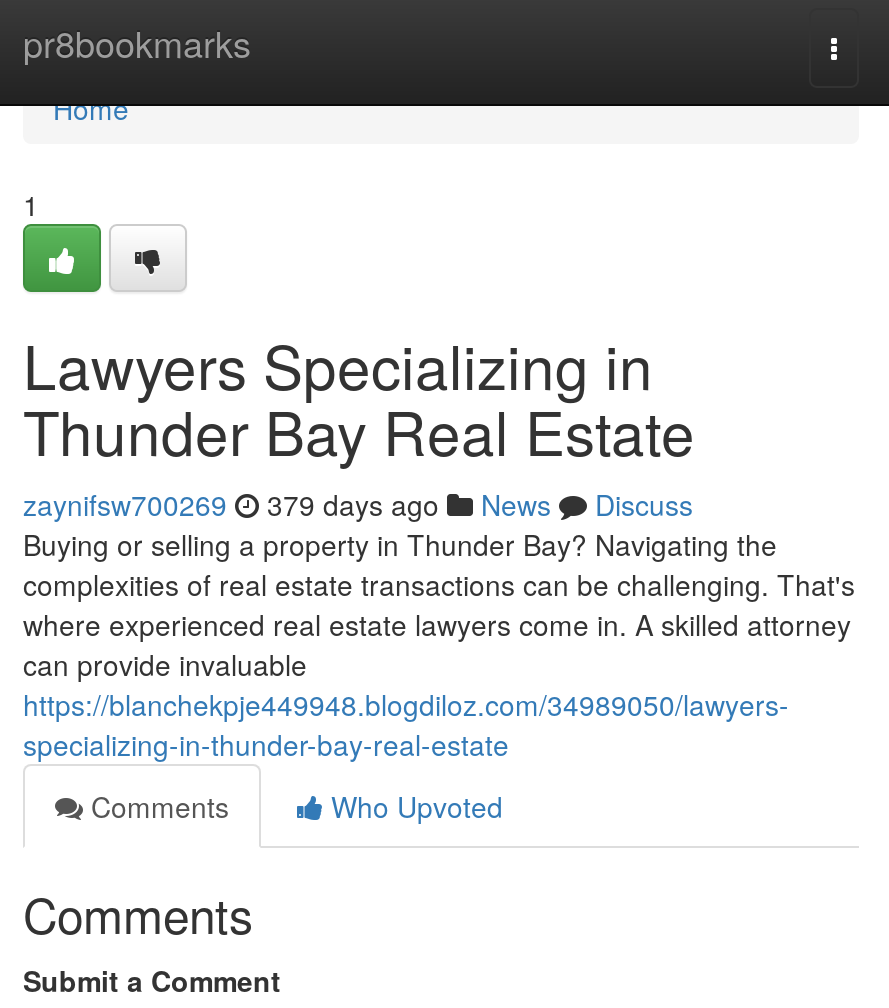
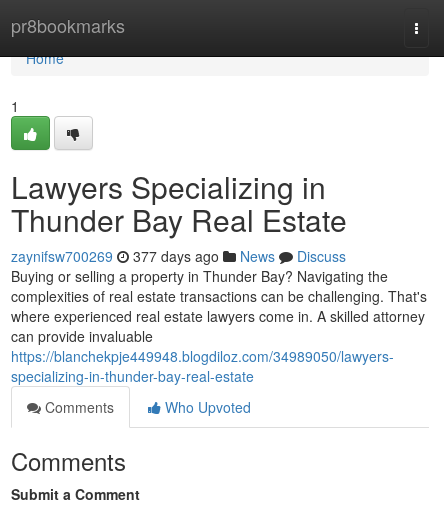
[23,484,693,524] zaynifsw700269 379 days ago News Discuss -> [11,246,346,266] zaynifsw700269 377 days ago News Discuss

